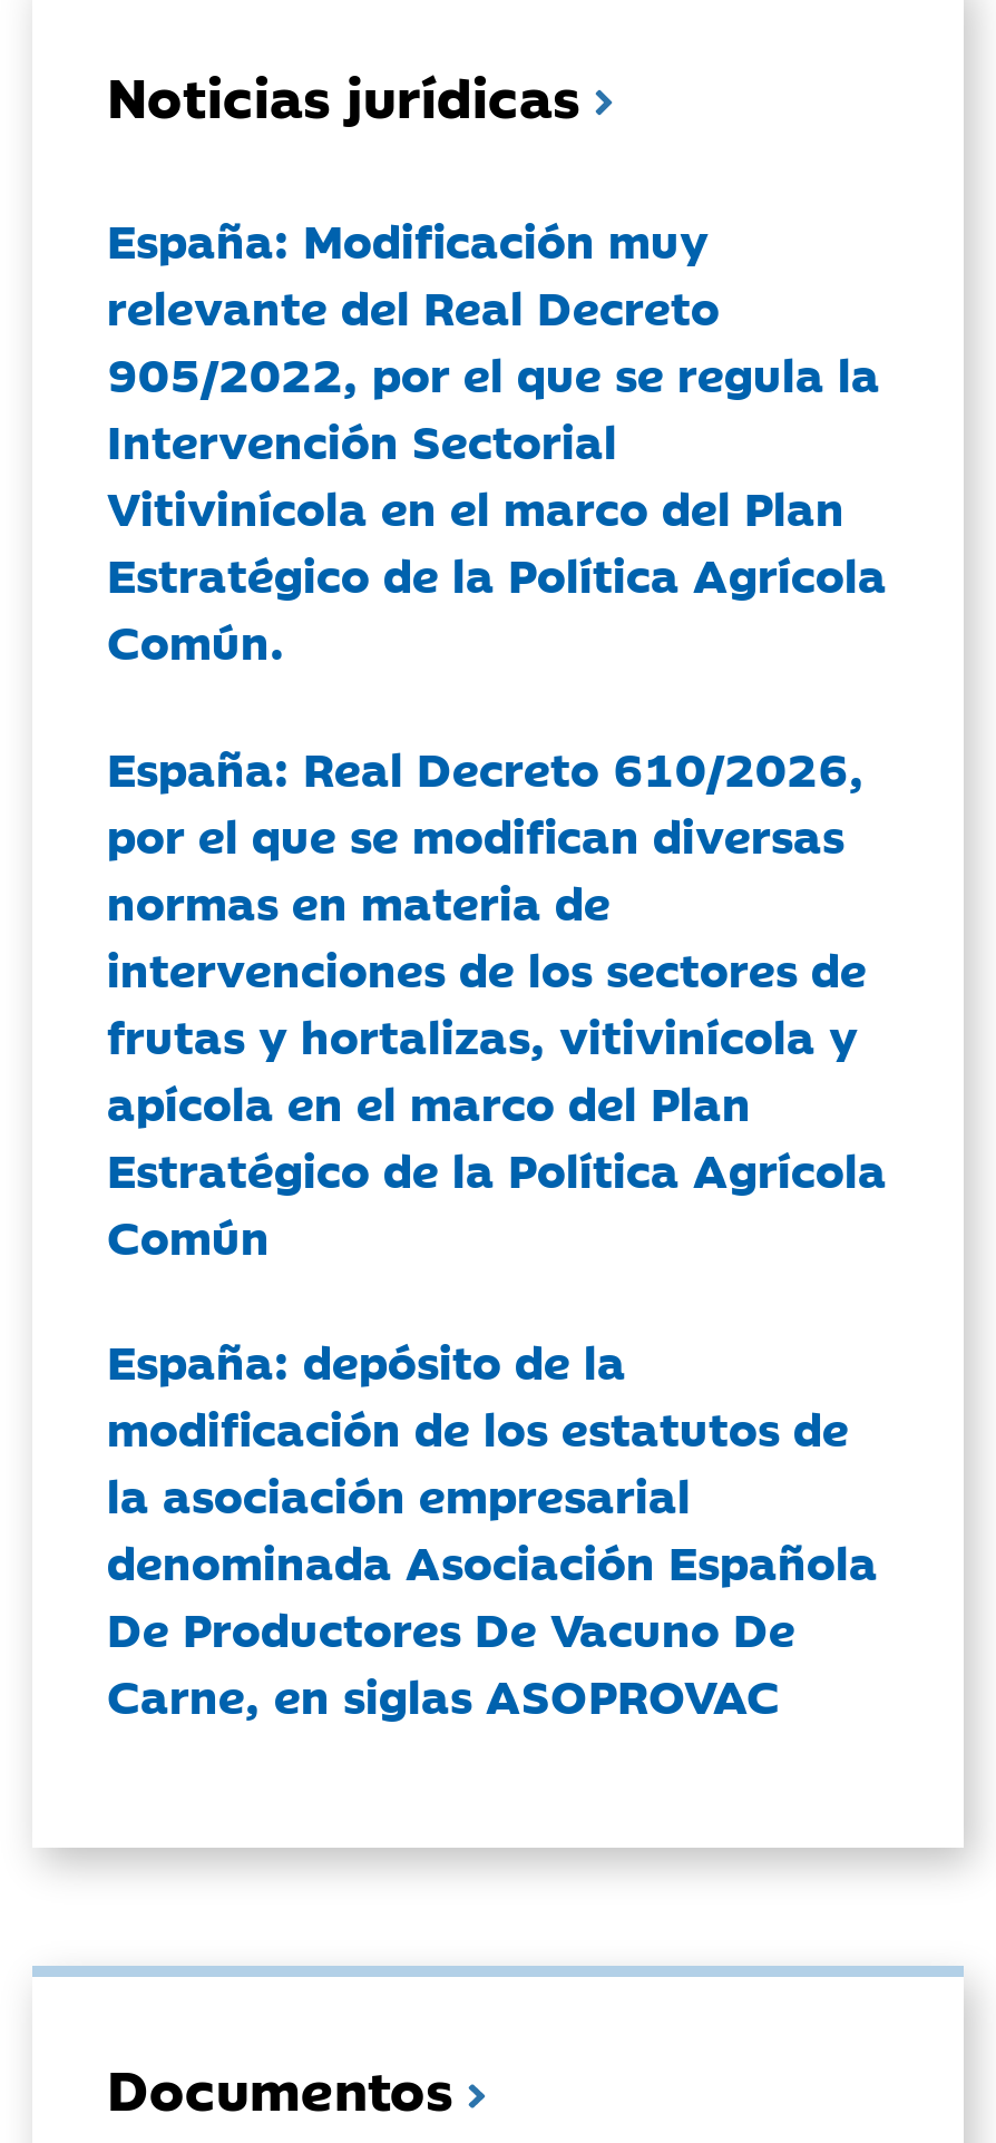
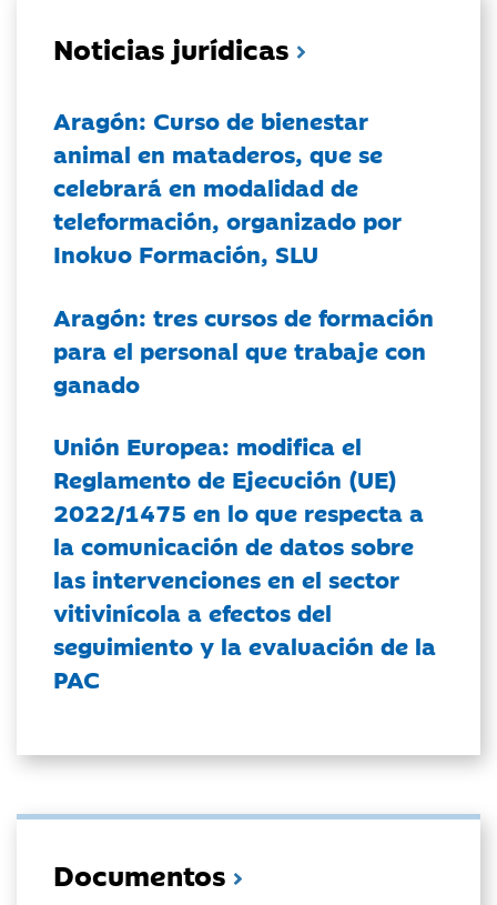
[107,205,886,674] España: Modificación muy | relevante del Real Decreto | 905/2022, por el que se regula la | Intervención Sectorial | Vitivinícola en el marco del Plan | Estratégico de la Política Agrícola | Común. -> [54,103,402,270] Aragón: Curso de bienestar | animal en mataderos, que se | celebrará en modalidad de | teleformación, organizado por | Inokuo Formación, SLU
[107,733,886,1268] España: Real Decreto 610/2026, | por el que se modifican diversas | normas en materia de | intervenciones de los sectores de | frutas y hortalizas, vitivinícola y | apícola en el marco del Plan | Estratégico de la Política Agrícola | Común -> [54,300,434,400] Aragón: tres cursos de formación | para el personal que trabaje con | ganado
[107,1327,877,1728] España: depósito de la | modificación de los estatutos de | la asociación empresarial | denominada Asociación Española | De Productores De Vacuno De | Carne, en siglas ASOPROVAC -> [54,429,436,696] Unión Europea: modifica el | Reglamento de Ejecución (UE) | 2022/1475 en lo que respecta a | la comunicación de datos sobre | las intervenciones en el sector | vitivinícola a efectos del | seguimiento y la evaluación de la | PAC

